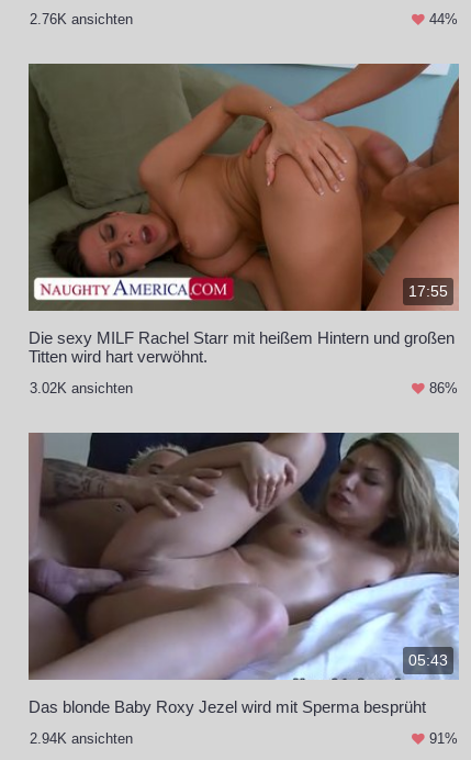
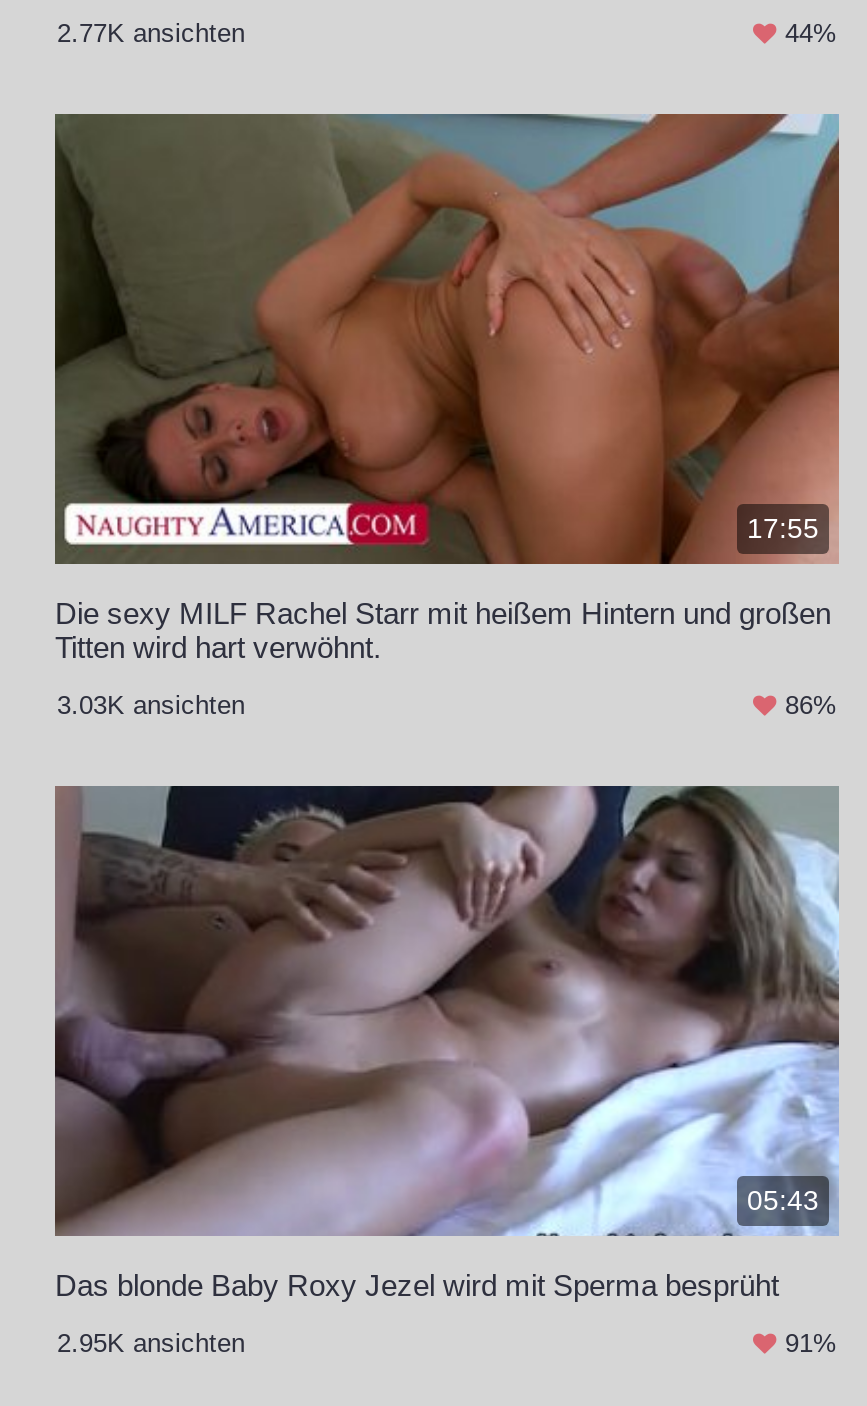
[30,10,133,27] 2.76K ansichten -> [57,17,245,47] 2.77K ansichten
[30,380,133,396] 3.02K ansichten -> [57,690,245,720] 3.03K ansichten
[30,731,133,747] 2.94K ansichten -> [57,1329,245,1359] 2.95K ansichten

